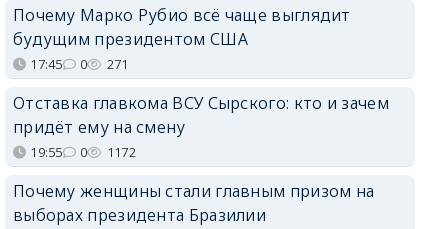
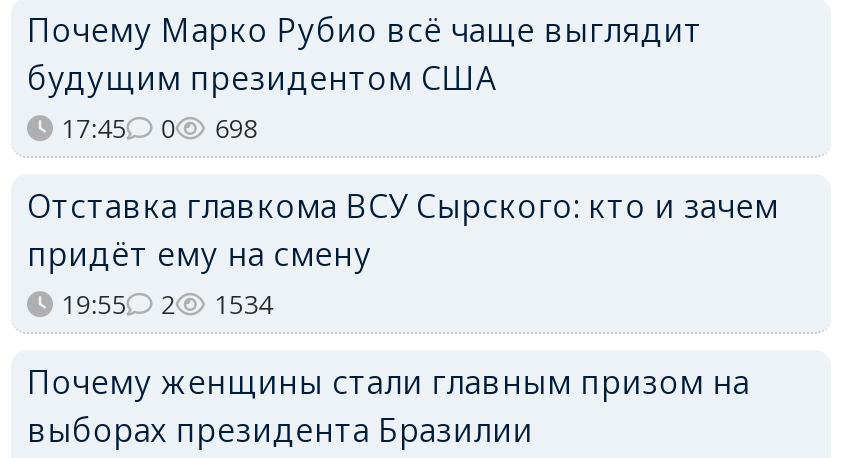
[30,55,129,73] 17:45 0 271 -> [62,110,258,146] 17:45 0 698
[80,143,87,161] 0 -> [161,286,176,322] 2
[107,143,136,161] 1172 -> [214,286,273,322] 1534

